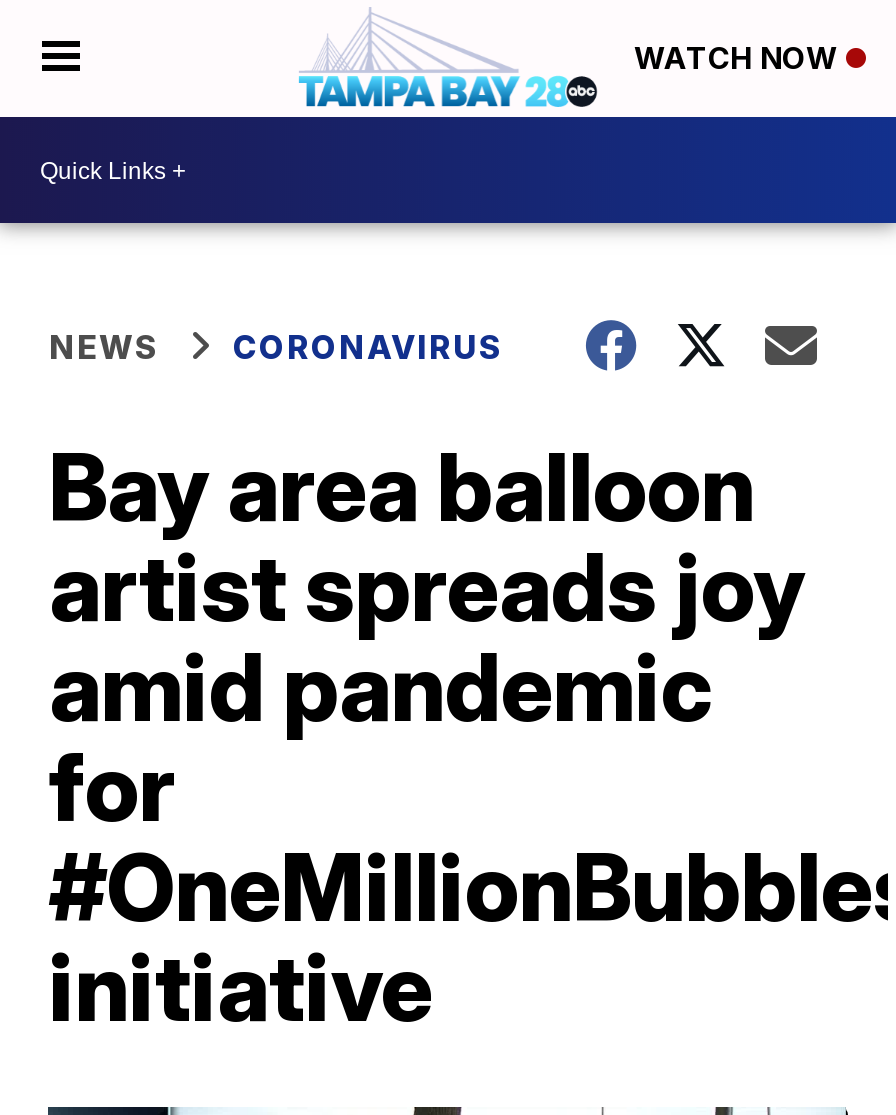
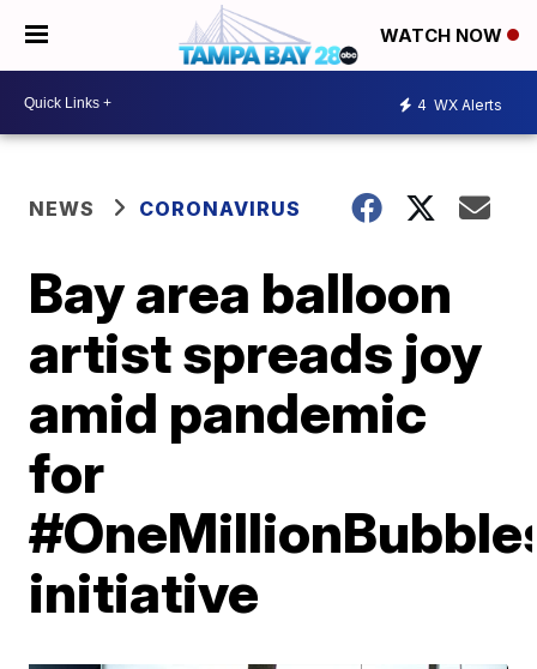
none -> [417,95,502,113] 4 WX Alerts

